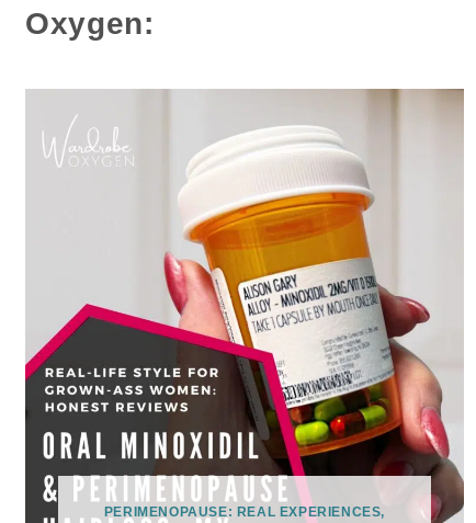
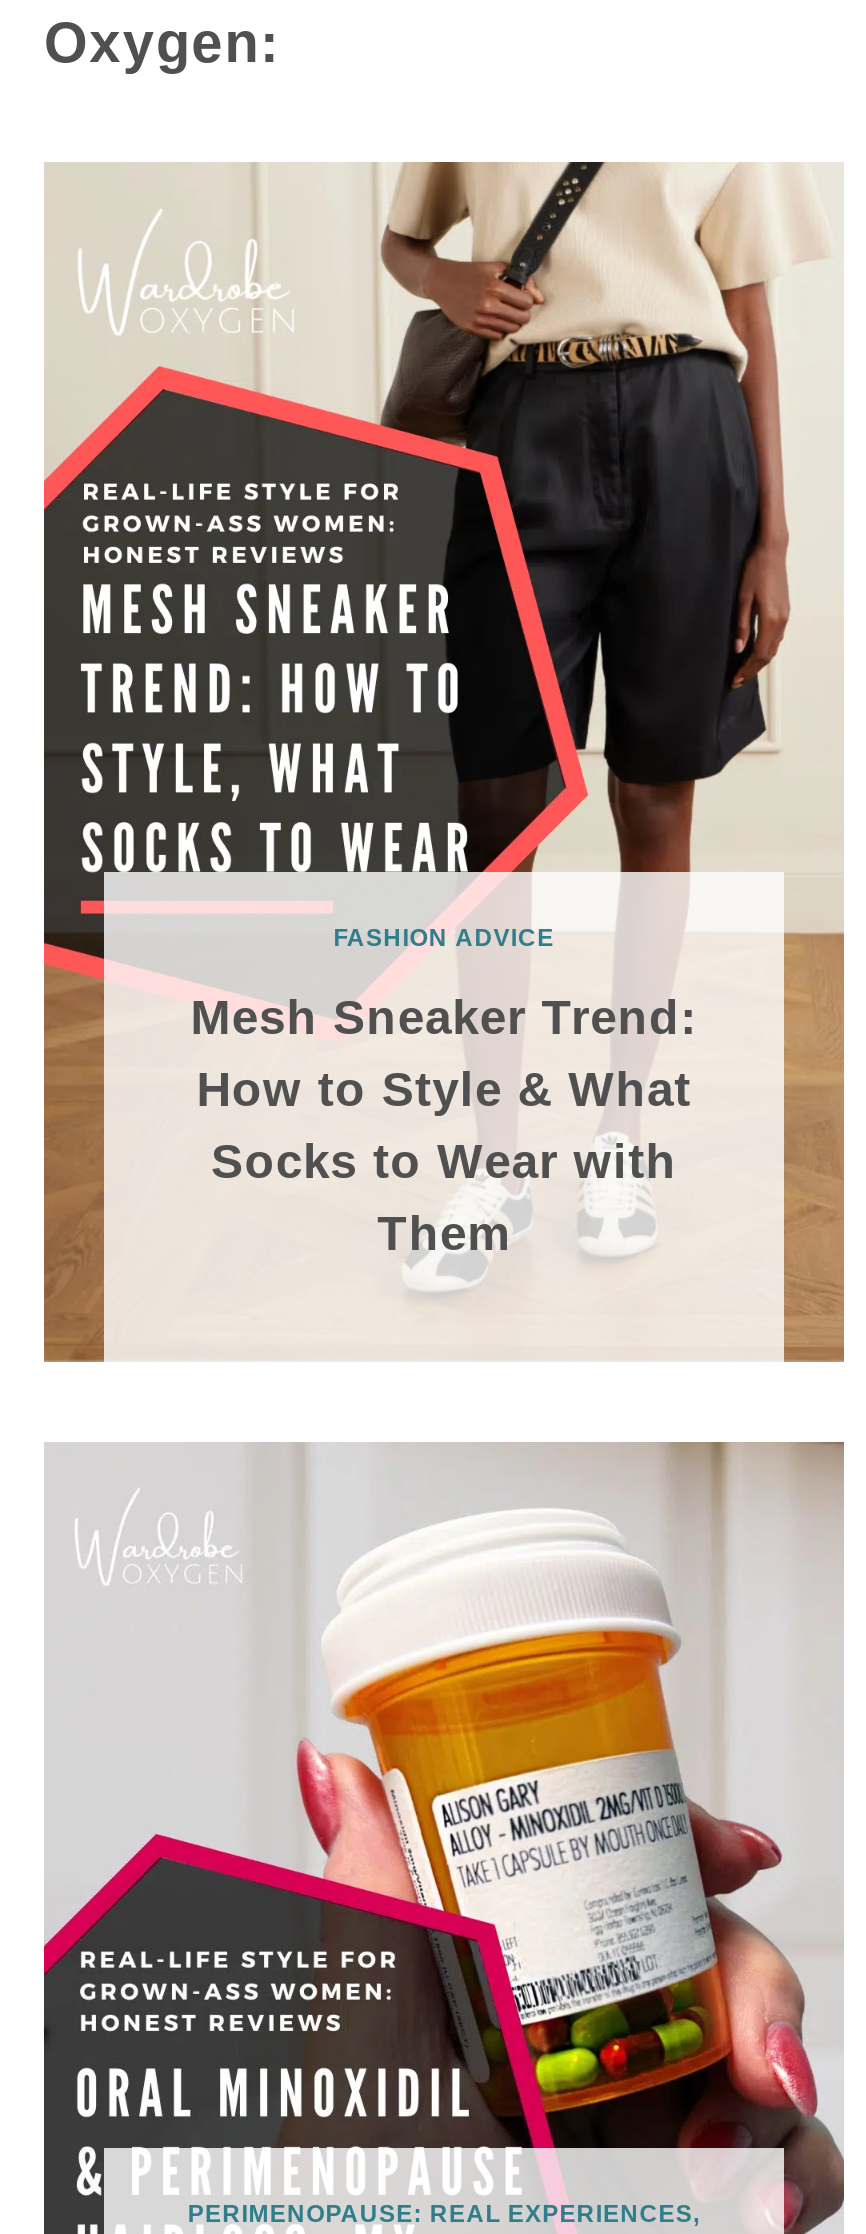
none -> [42,162,844,1364] [image] | FASHION ADVICE | Mesh Sneaker Trend: | How to Style & What | Socks to Wear with | Them

